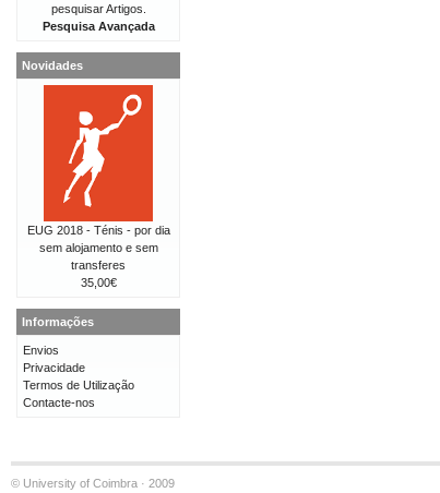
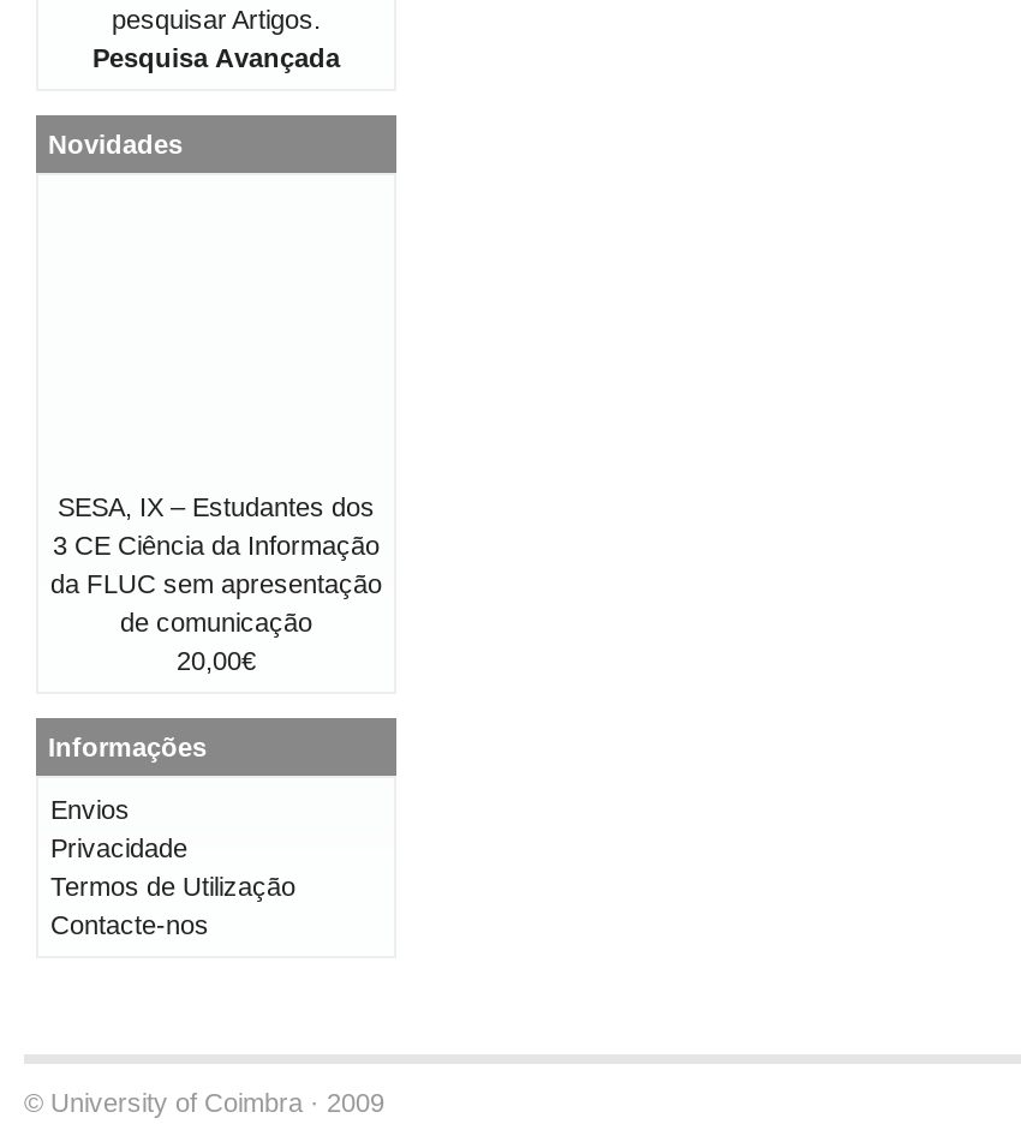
[43,84,154,199] [image] -> none
[27,224,170,289] EUG 2018 - Ténis - por dia | sem alojamento e sem | transferes | 35,00€ -> [50,492,382,675] SESA, IX – Estudantes dos | 3 CE Ciência da Informação | da FLUC sem apresentação | de comunicação | 20,00€

